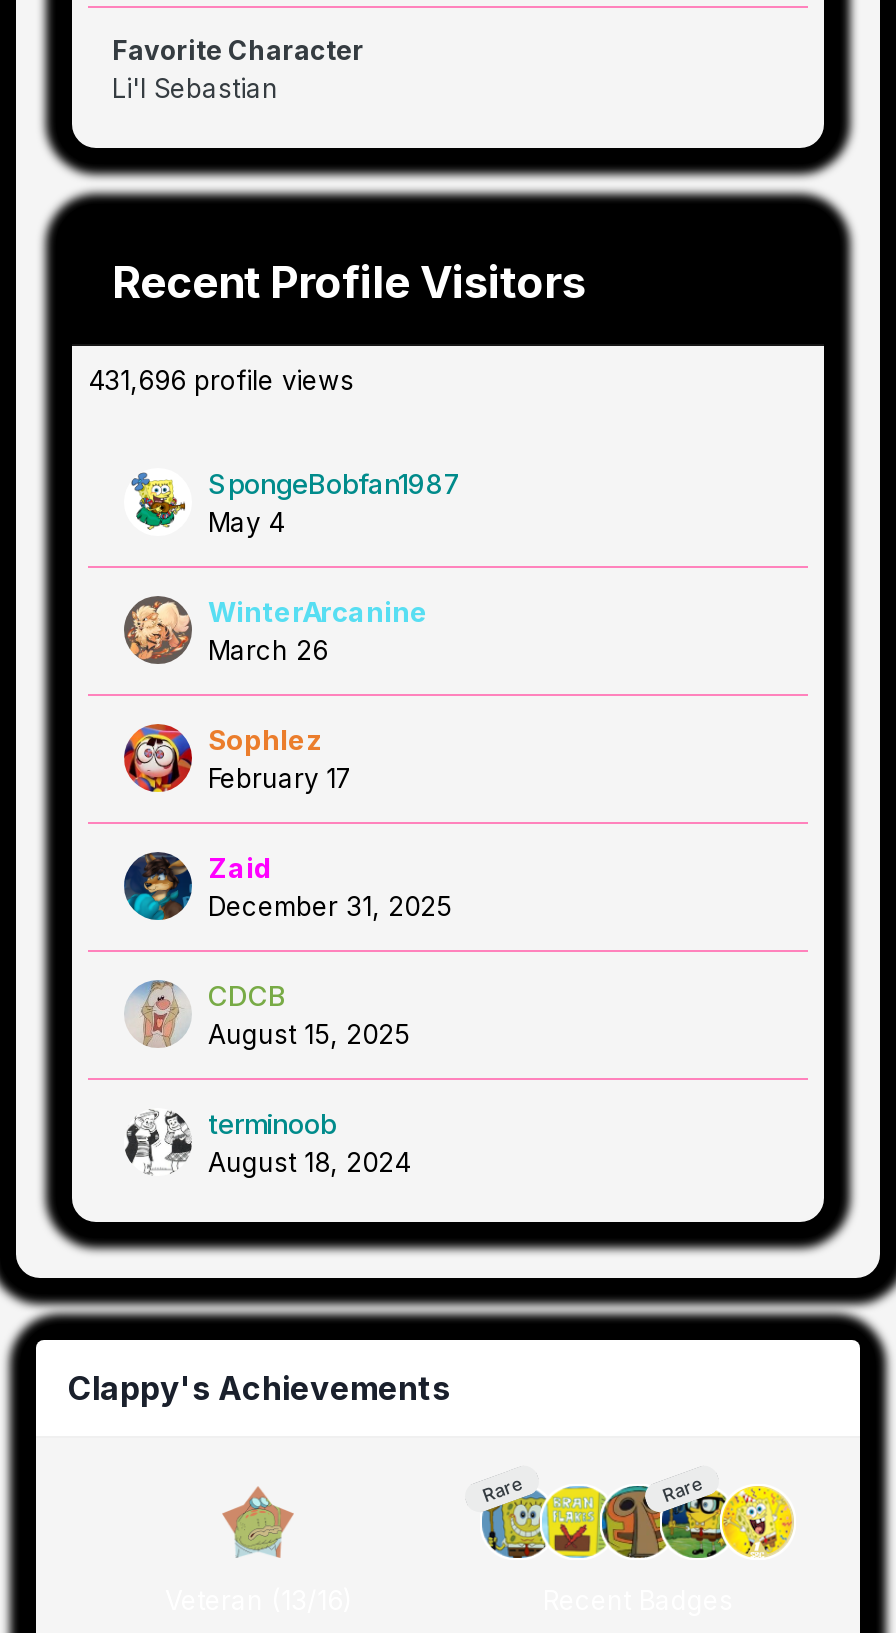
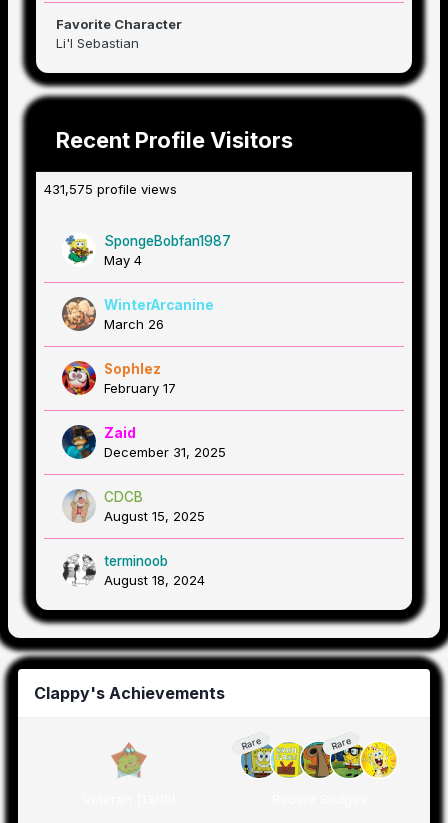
[88,364,354,396] 431,696 profile views -> [44,181,177,197] 431,575 profile views

